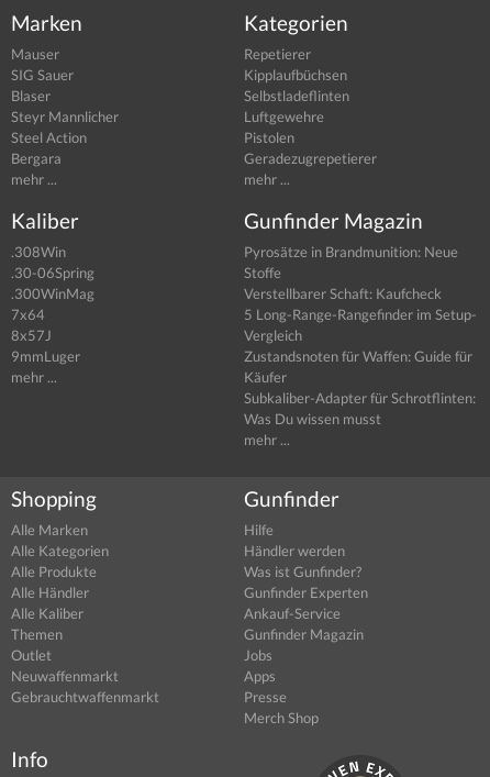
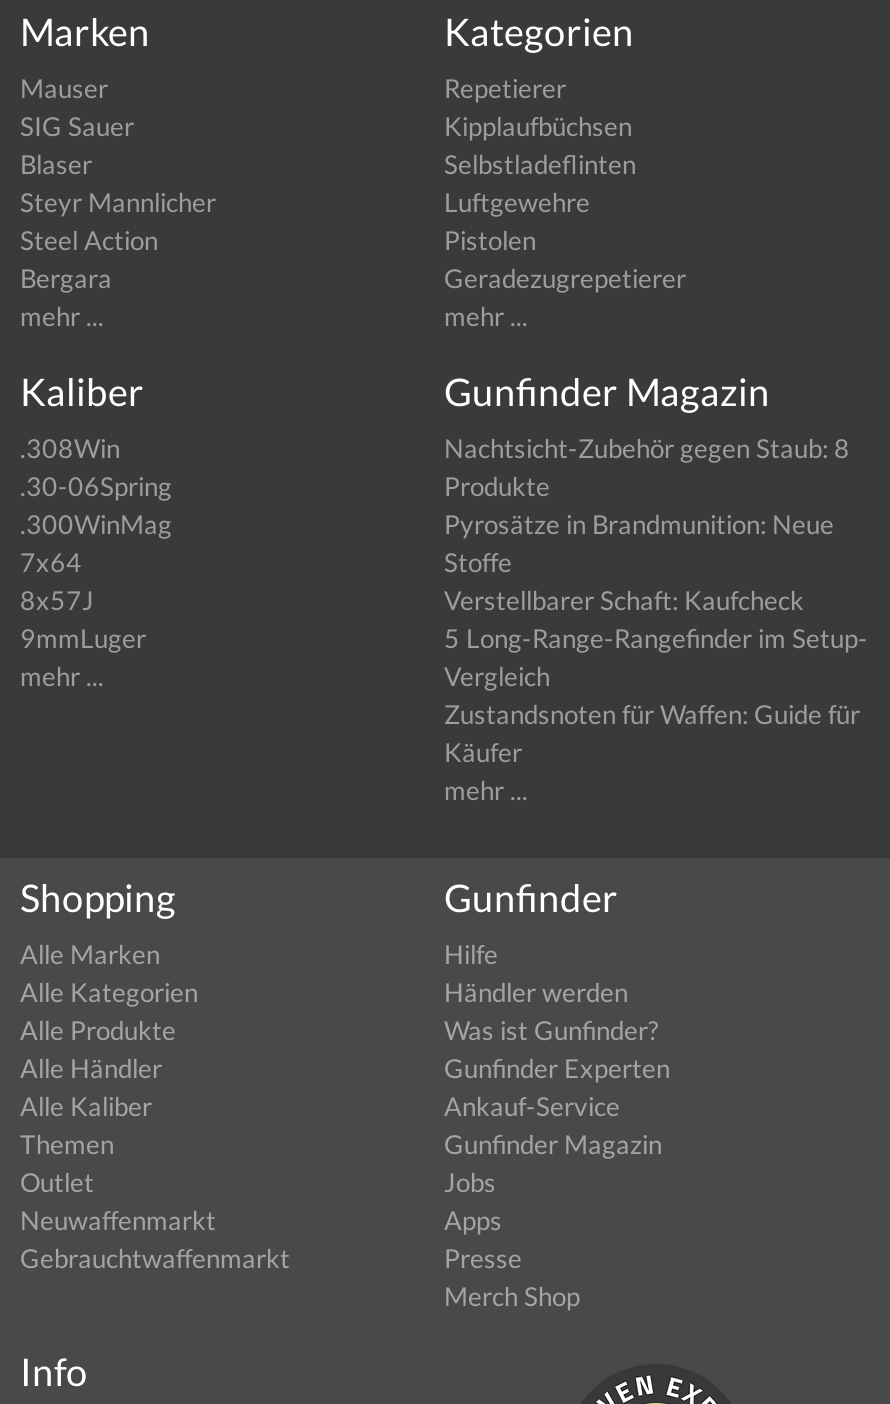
moved [244,243,477,386] -> [444,509,868,769]: Pyrosätze in Brandmunition: Neue | Stoffe | Verstellbarer Schaft: Kaufcheck | 5 Long-Range-Rangefinder im Setup- | Vergleich | Zustandsnoten für Waffen: Guide für | Käufer
none -> [444,433,850,503] Nachtsicht-Zubehör gegen Staub: 8 | Produkte
[244,389,476,428] Subkaliber-Adapter für Schrotflinten: | Was Du wissen musst -> none

